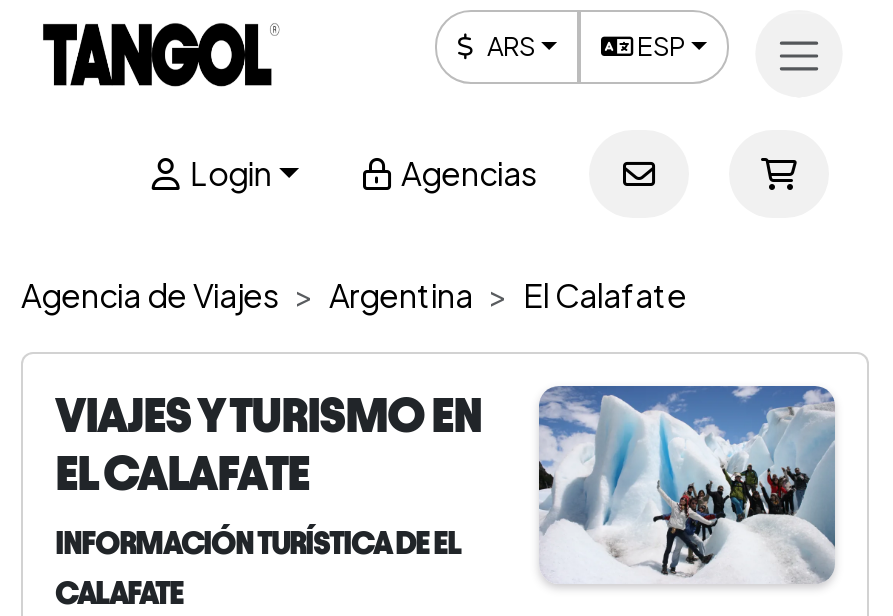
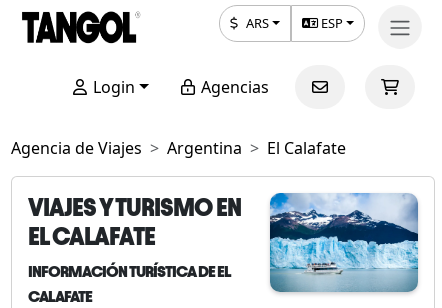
[537,386,835,584] [image] -> [269,193,418,293] [image]

